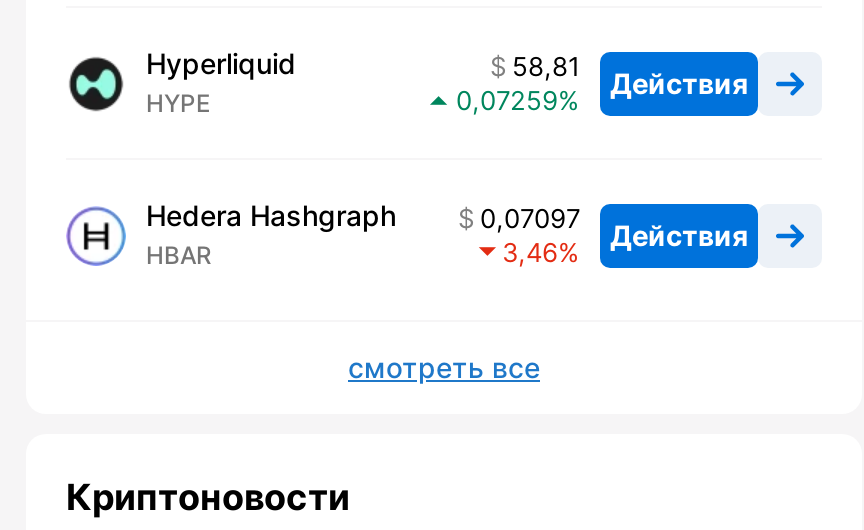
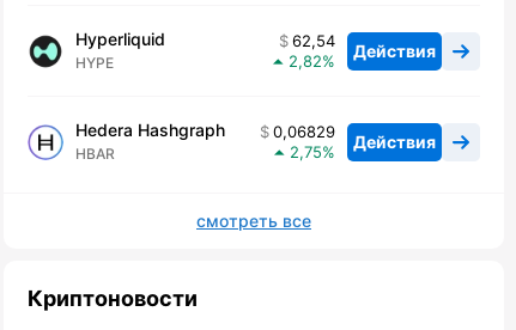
[512,51,748,100] 58,81 Действия -> [292,32,436,61] 62,54 Действия
[456,85,558,117] 0,07259 -> [289,52,322,71] 2,82
[480,203,748,252] 0,07097 Действия -> [273,122,436,152] 0,06829 Действия
[502,237,558,269] 3,46 -> [290,143,322,162] 2,75

